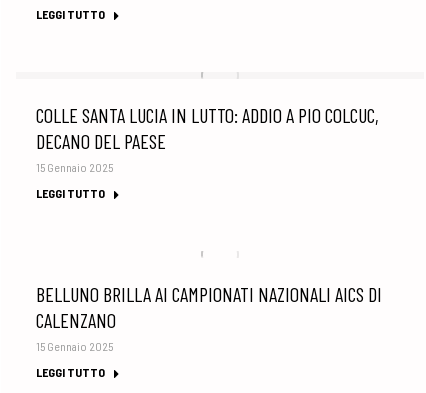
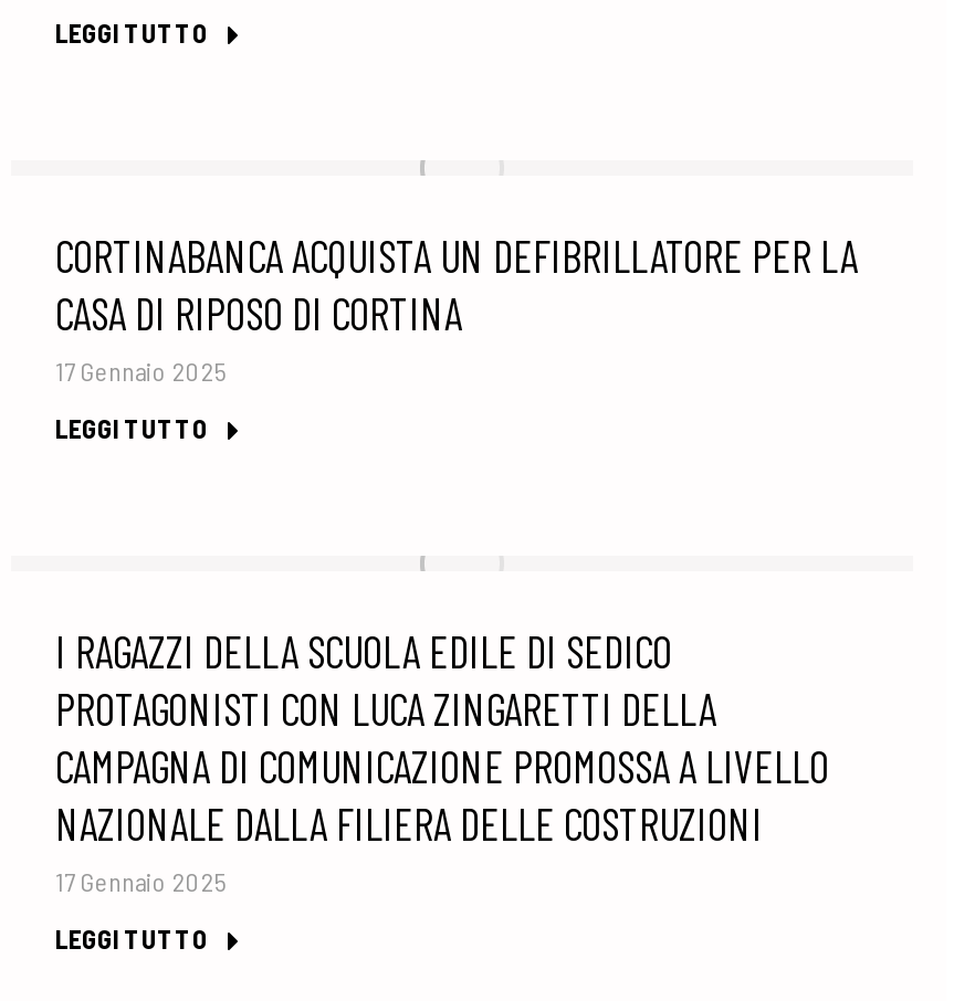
[36,103,379,174] COLLE SANTA LUCIA IN LUTTO: ADDIO A PIO COLCUC, | DECANO DEL PAESE | 15 Gennaio 2025 -> [55,228,858,385] CORTINABANCA ACQUISTA UN DEFIBRILLATORE PER LA | CASA DI RIPOSO DI CORTINA | 17 Gennaio 2025
[36,282,382,353] BELLUNO BRILLA AI CAMPIONATI NAZIONALI AICS DI | CALENZANO | 15 Gennaio 2025 -> [55,624,829,895] I RAGAZZI DELLA SCUOLA EDILE DI SEDICO | PROTAGONISTI CON LUCA ZINGARETTI DELLA | CAMPAGNA DI COMUNICAZIONE PROMOSSA A LIVELLO | NAZIONALE DALLA FILIERA DELLE COSTRUZIONI | 17 Gennaio 2025

